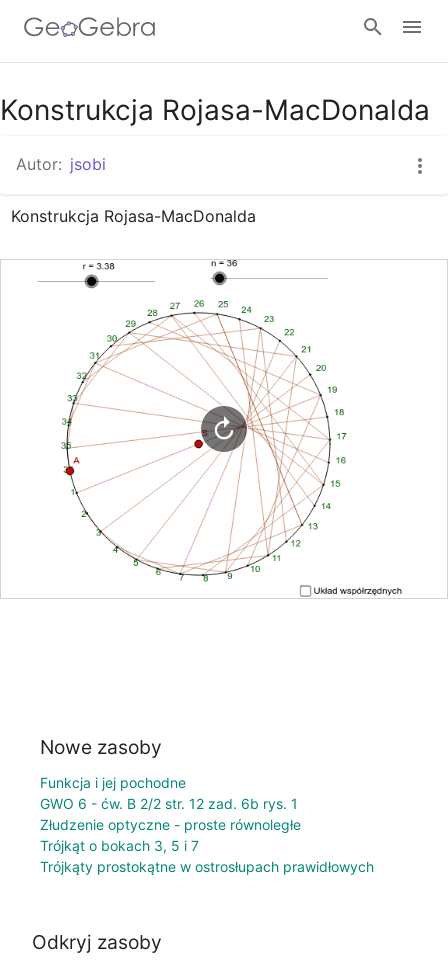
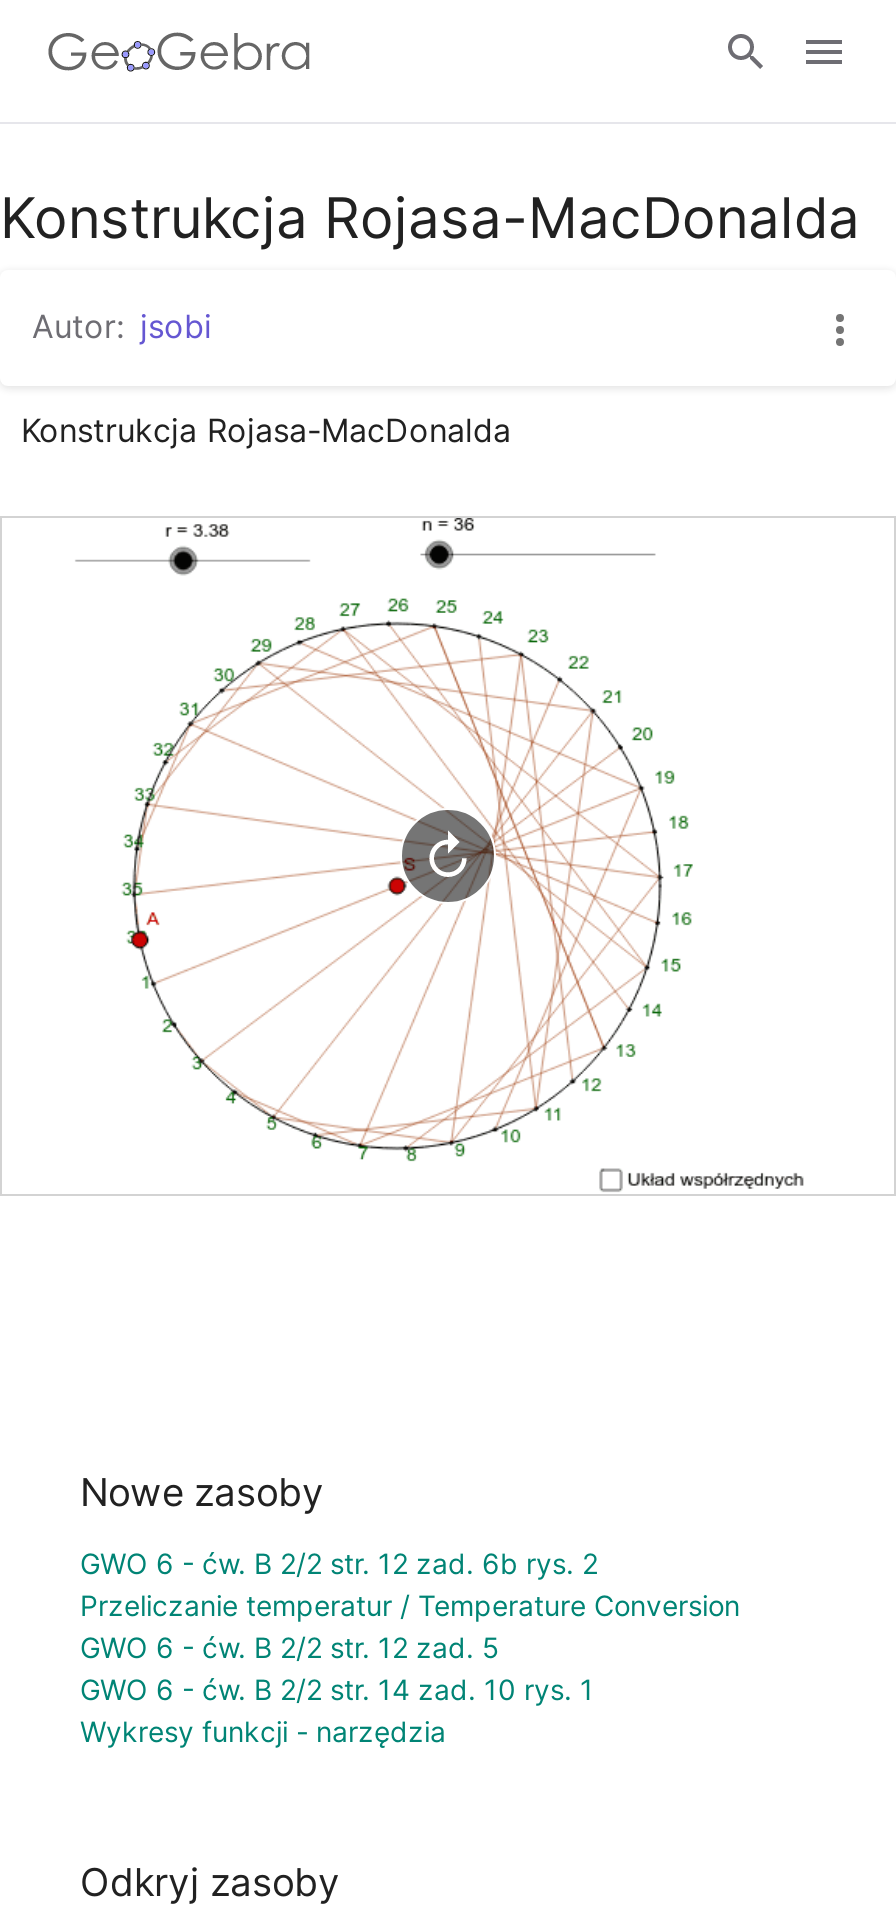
[40,774,374,875] Funkcja i jej pochodne | GWO 6 - ćw. B 2/2 str. 12 zad. 6b rys. 1 | Złudzenie optyczne - proste równoległe | Trójkąt o bokach 3, 5 i 7 | Trójkąty prostokątne w ostrosłupach prawidłowych -> [80,1546,740,1748] GWO 6 - ćw. B 2/2 str. 12 zad. 6b rys. 2 | Przeliczanie temperatur / Temperature Conversion | GWO 6 - ćw. B 2/2 str. 12 zad. 5 | GWO 6 - ćw. B 2/2 str. 14 zad. 10 rys. 1 | Wykresy funkcji - narzędzia

